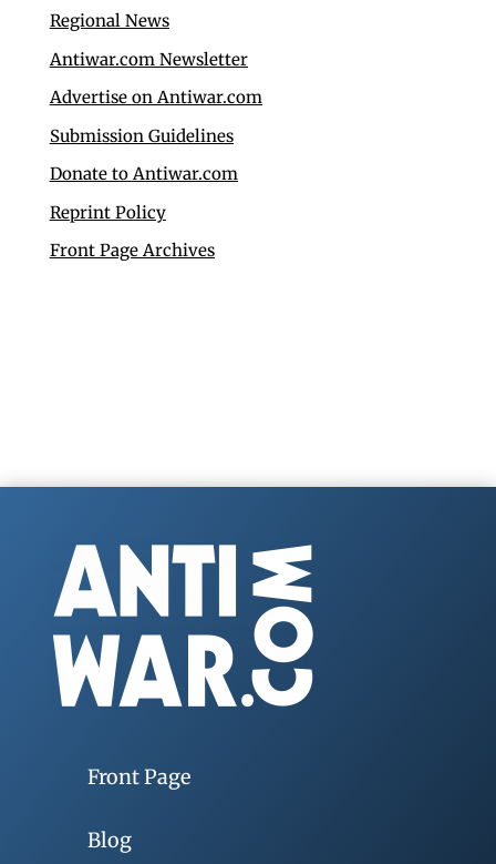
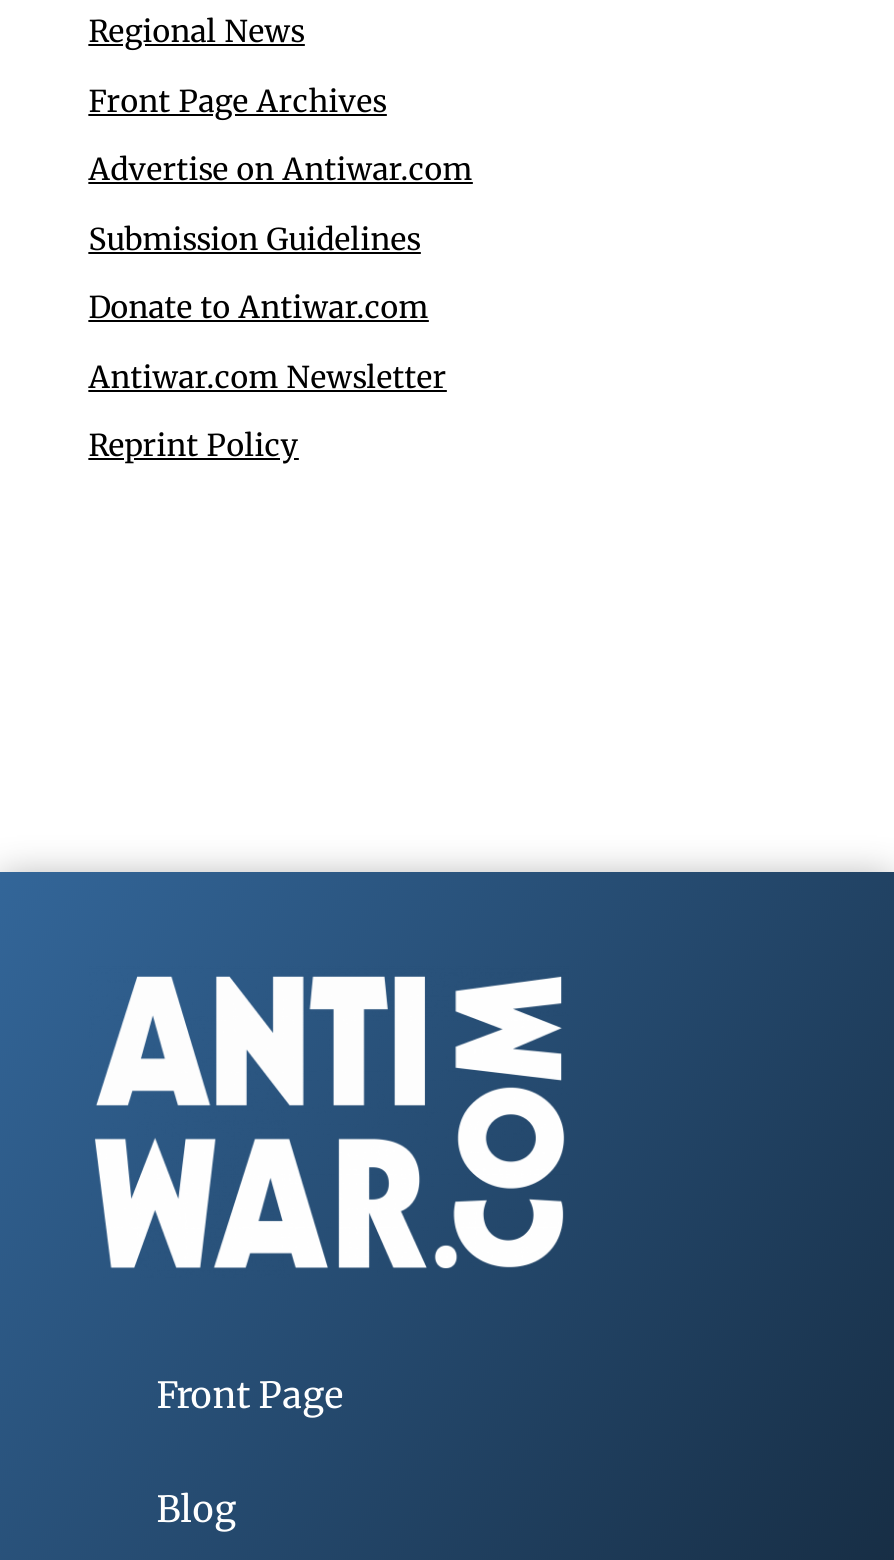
moved [50,48,248,70] -> [89,357,447,395]: Antiwar.com Newsletter
moved [50,202,166,223] -> [89,426,299,464]: Reprint Policy
moved [50,240,215,261] -> [89,81,387,119]: Front Page Archives

